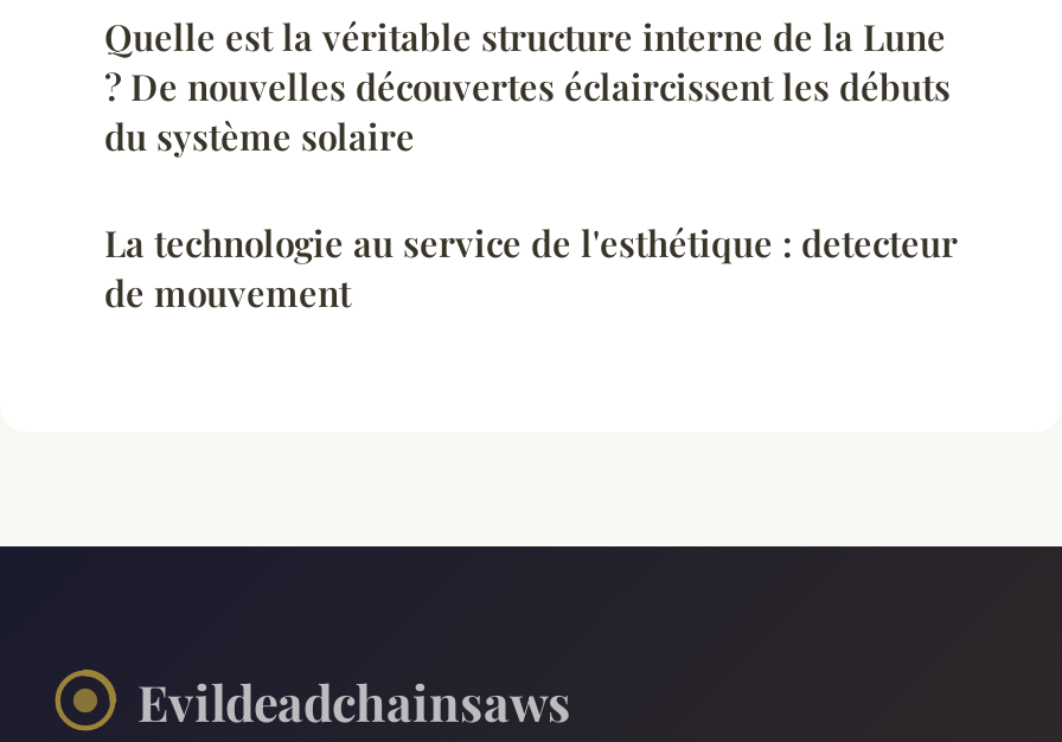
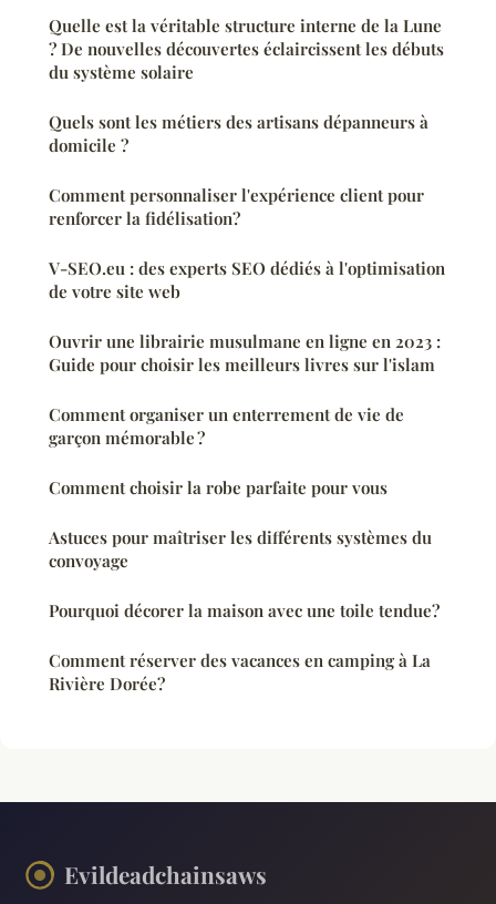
[104,218,958,315] La technologie au service de l'esthétique : detecteur | de mouvement -> [49,111,445,695] Quels sont les métiers des artisans dépanneurs à | domicile ? | Comment personnaliser l'expérience client pour | renforcer la fidélisation? | V-SEO.eu : des experts SEO dédiés à l'optimisation | de votre site web | Ouvrir une librairie musulmane en ligne en 2023 : | Guide pour choisir les meilleurs livres sur l'islam | Comment organiser un enterrement de vie de | garçon mémorable ? | Comment choisir la robe parfaite pour vous | Astuces pour maîtriser les différents systèmes du | convoyage | Pourquoi décorer la maison avec une toile tendue? | Comment réserver des vacances en camping à La | Rivière Dorée?

